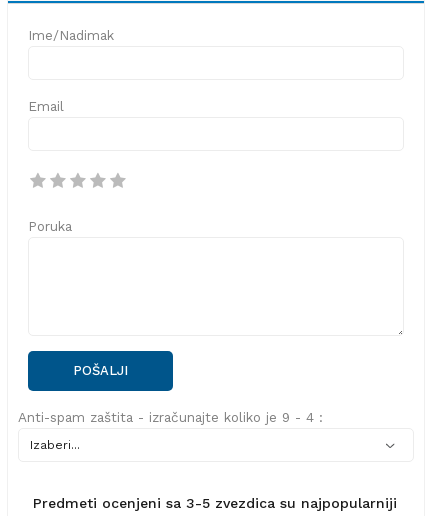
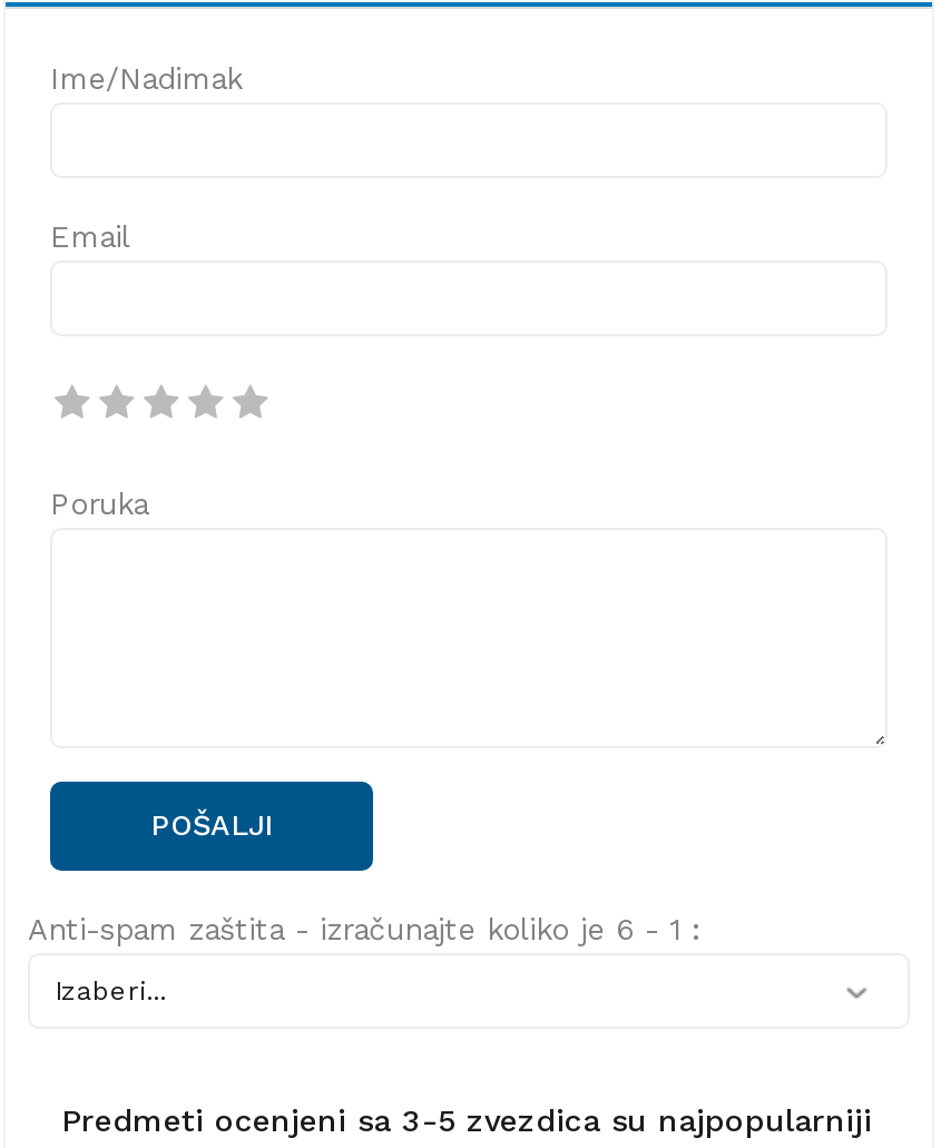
[18,409,323,425] Anti-spam zaštita - izračunajte koliko je 9 - 4 : -> [28,911,700,947] Anti-spam zaštita - izračunajte koliko je 6 - 1 :

